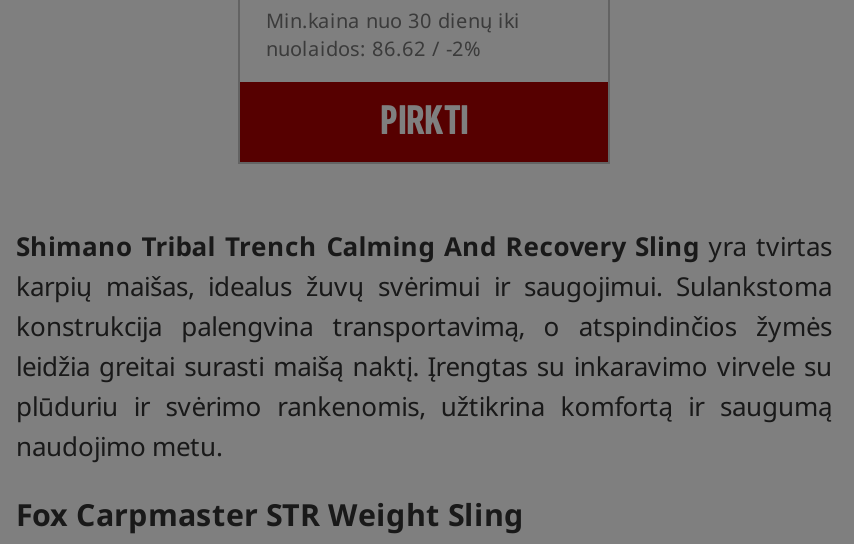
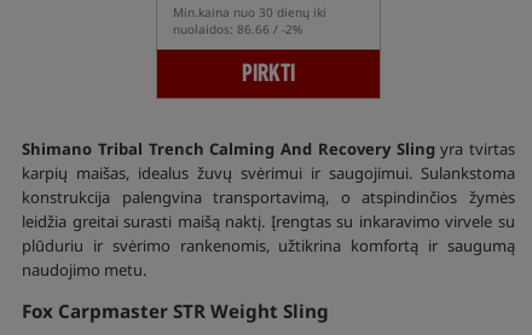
[266,34,480,62] nuolaidos: 86.62 / -2% -> [173,21,302,37] nuolaidos: 86.66 / -2%

